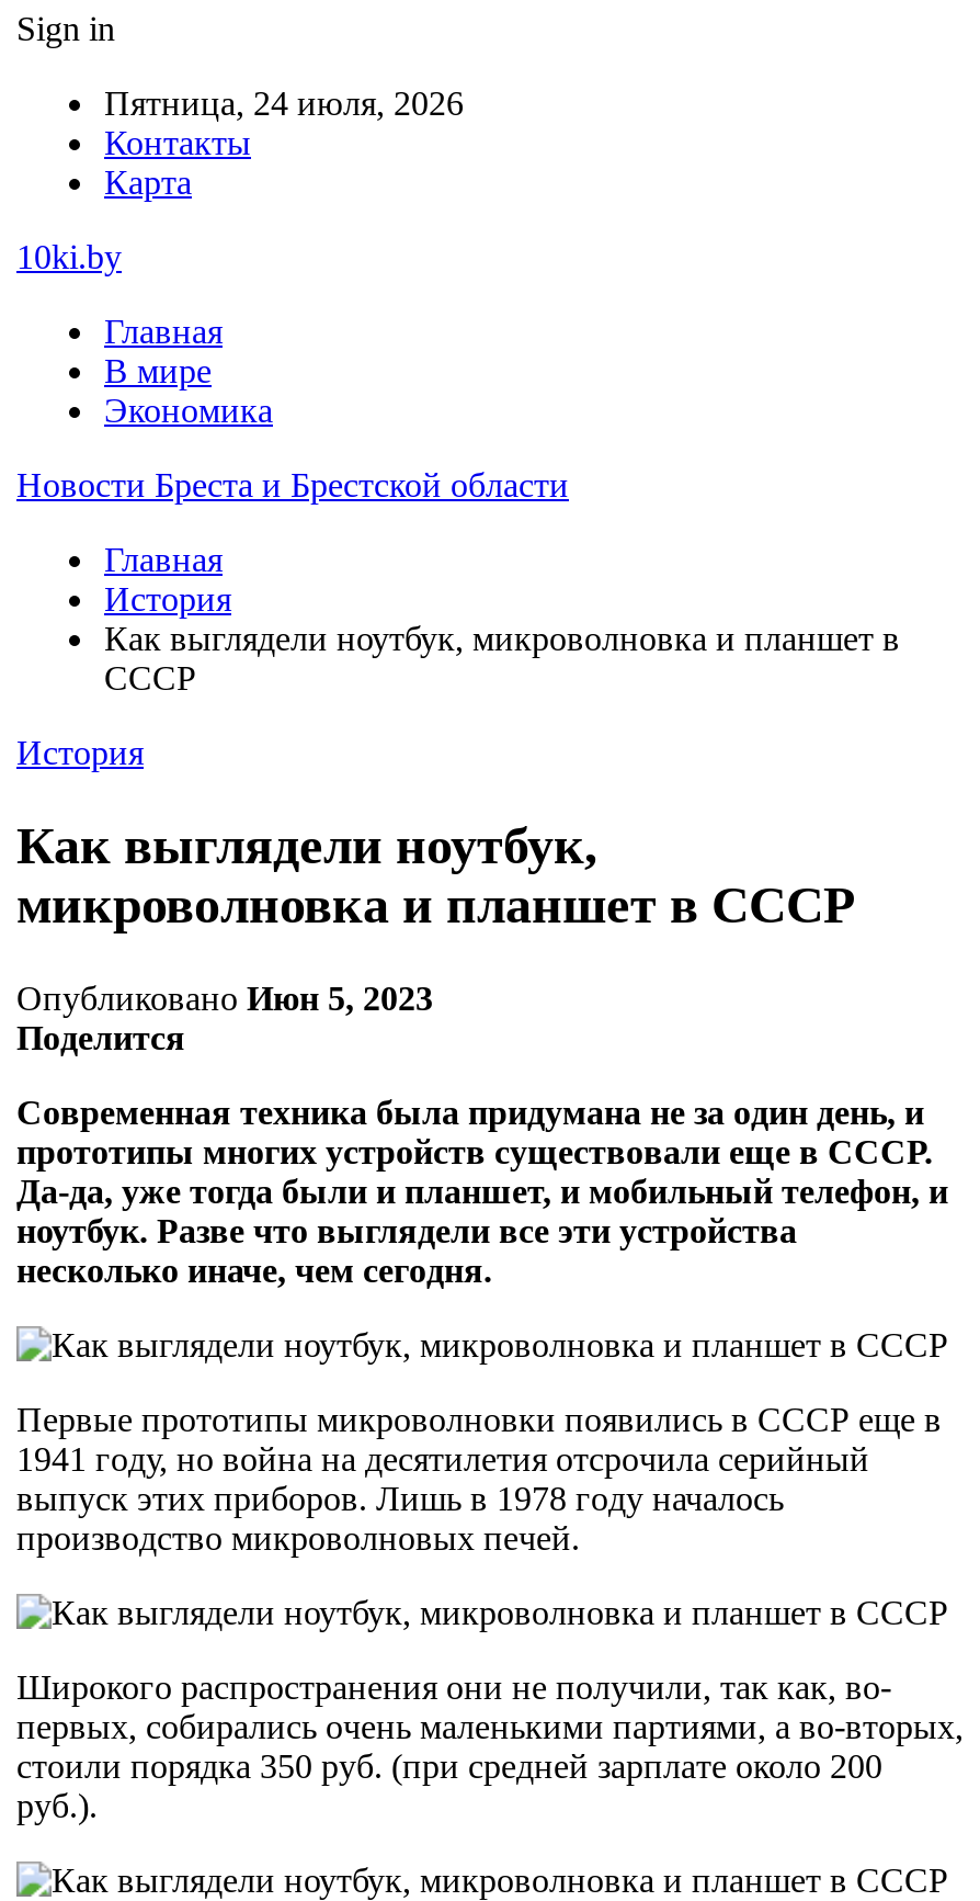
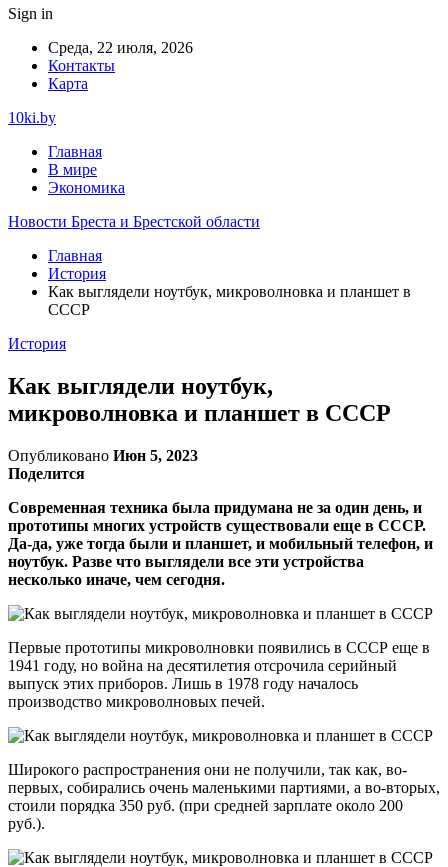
[104,84,464,122] Пятница, 24 июля, 2026 -> [48,39,193,56] Среда, 22 июля, 2026

